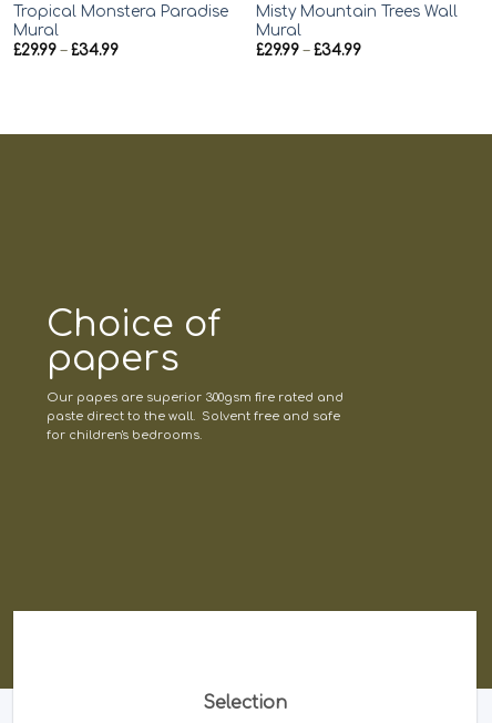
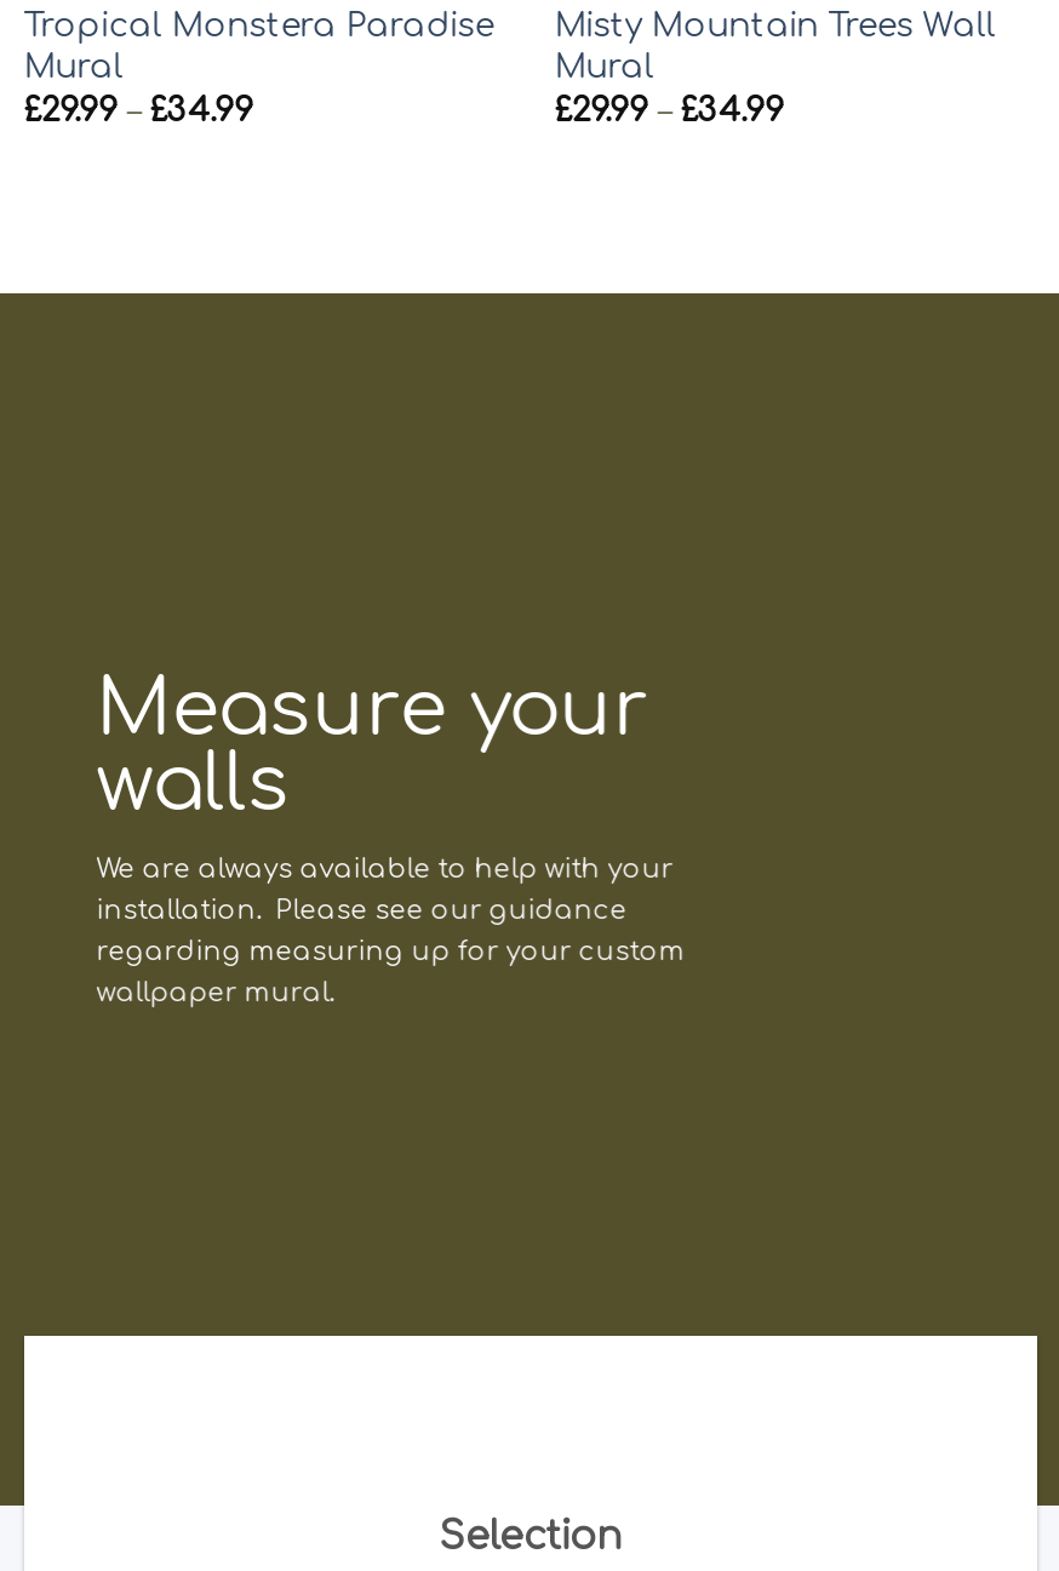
[46,305,343,443] Choice of | papers | Our papes are superior 300gsm fire rated and | paste direct to the wall. Solvent free and safe | for children's bedrooms. -> [96,667,685,1009] Measure your | walls | We are always available to help with your | installation. Please see our guidance | regarding measuring up for your custom | wallpaper mural.

